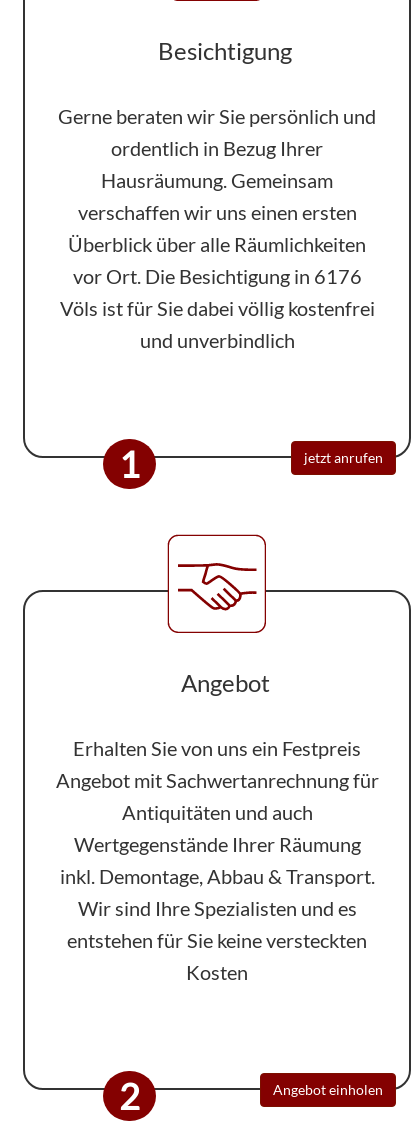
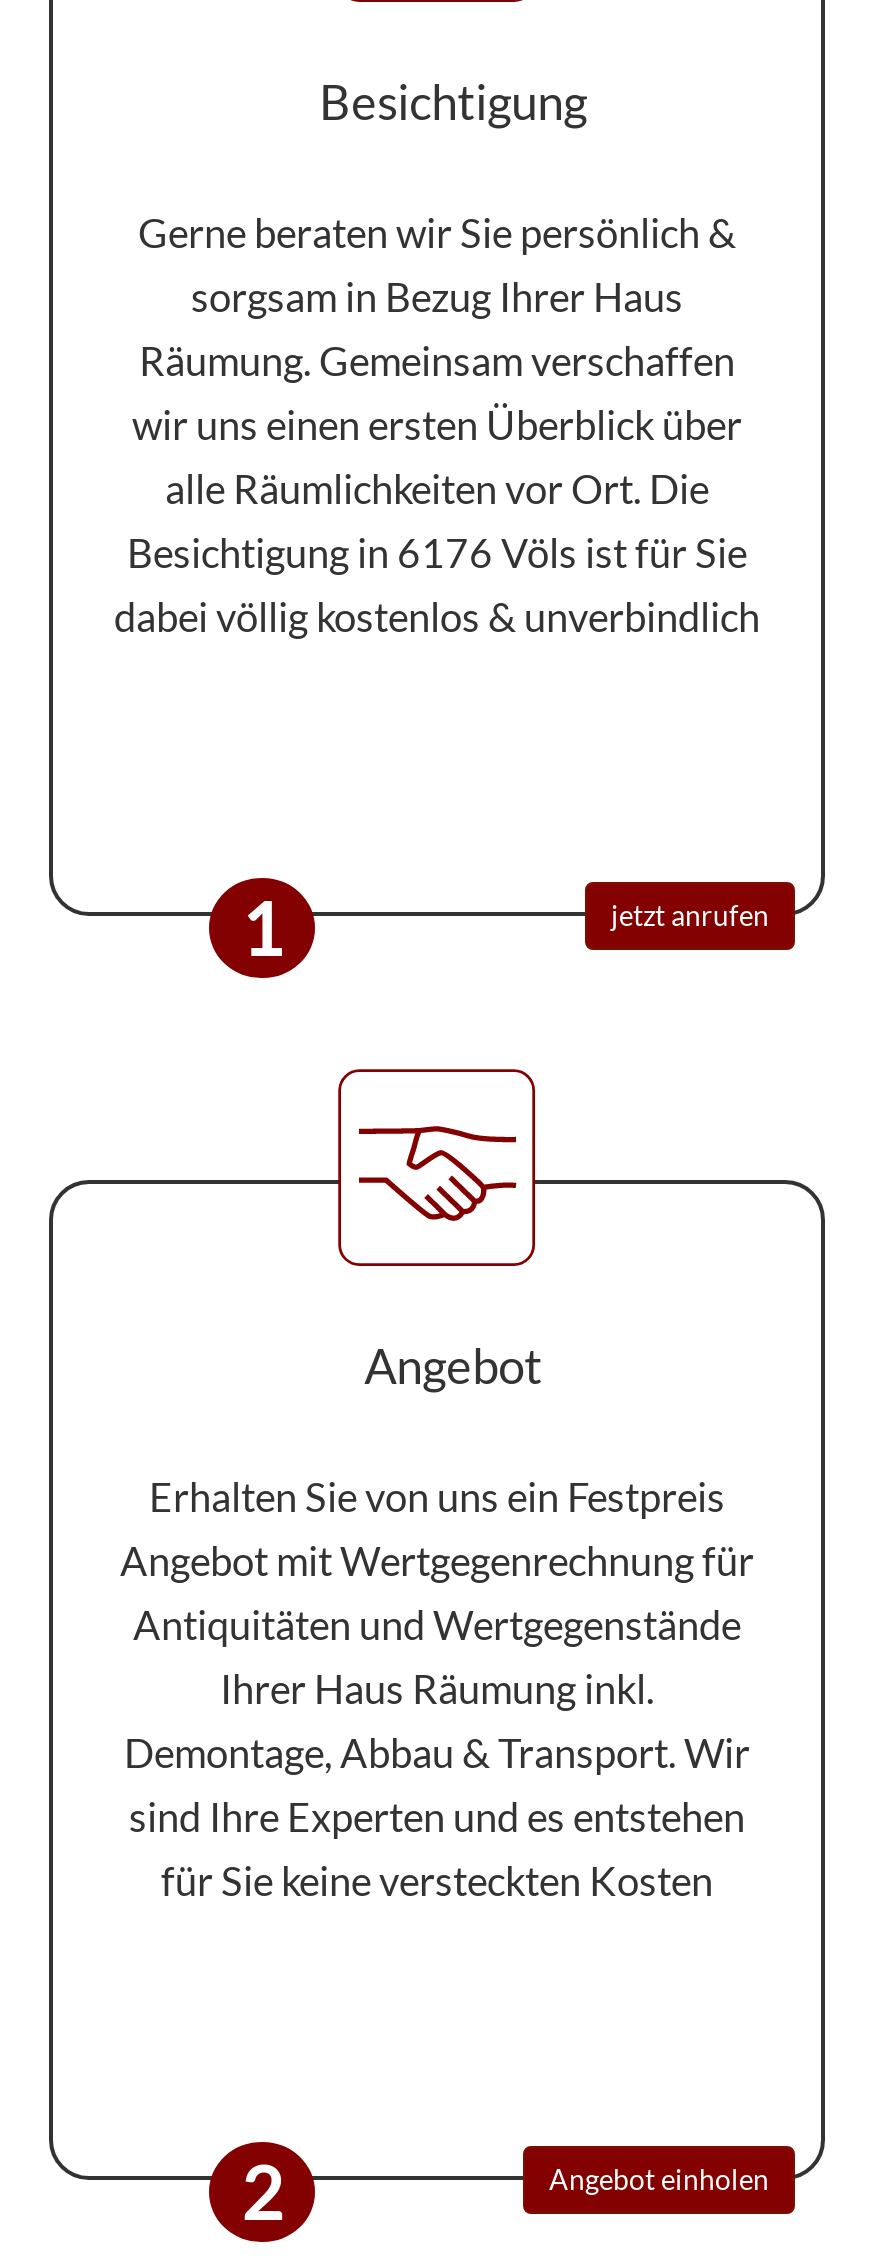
[58,104,376,352] Gerne beraten wir Sie persönlich und | ordentlich in Bezug Ihrer | Hausräumung. Gemeinsam | verschaffen wir uns einen ersten | Überblick über alle Räumlichkeiten | vor Ort. Die Besichtigung in 6176 | Völs ist für Sie dabei völlig kostenfrei | und unverbindlich -> [114,207,760,639] Gerne beraten wir Sie persönlich & | sorgsam in Bezug Ihrer Haus | Räumung. Gemeinsam verschaffen | wir uns einen ersten Überblick über | alle Räumlichkeiten vor Ort. Die | Besichtigung in 6176 Völs ist für Sie | dabei völlig kostenlos & unverbindlich
[55,768,378,984] Angebot mit Sachwertanrechnung für | Antiquitäten und auch | Wertgegenstände Ihrer Räumung | inkl. Demontage, Abbau & Transport. | Wir sind Ihre Spezialisten und es | entstehen für Sie keine versteckten | Kosten -> [120,1535,754,1903] Angebot mit Wertgegenrechnung für | Antiquitäten und Wertgegenstände | Ihrer Haus Räumung inkl. | Demontage, Abbau & Transport. Wir | sind Ihre Experten und es entstehen | für Sie keine versteckten Kosten

